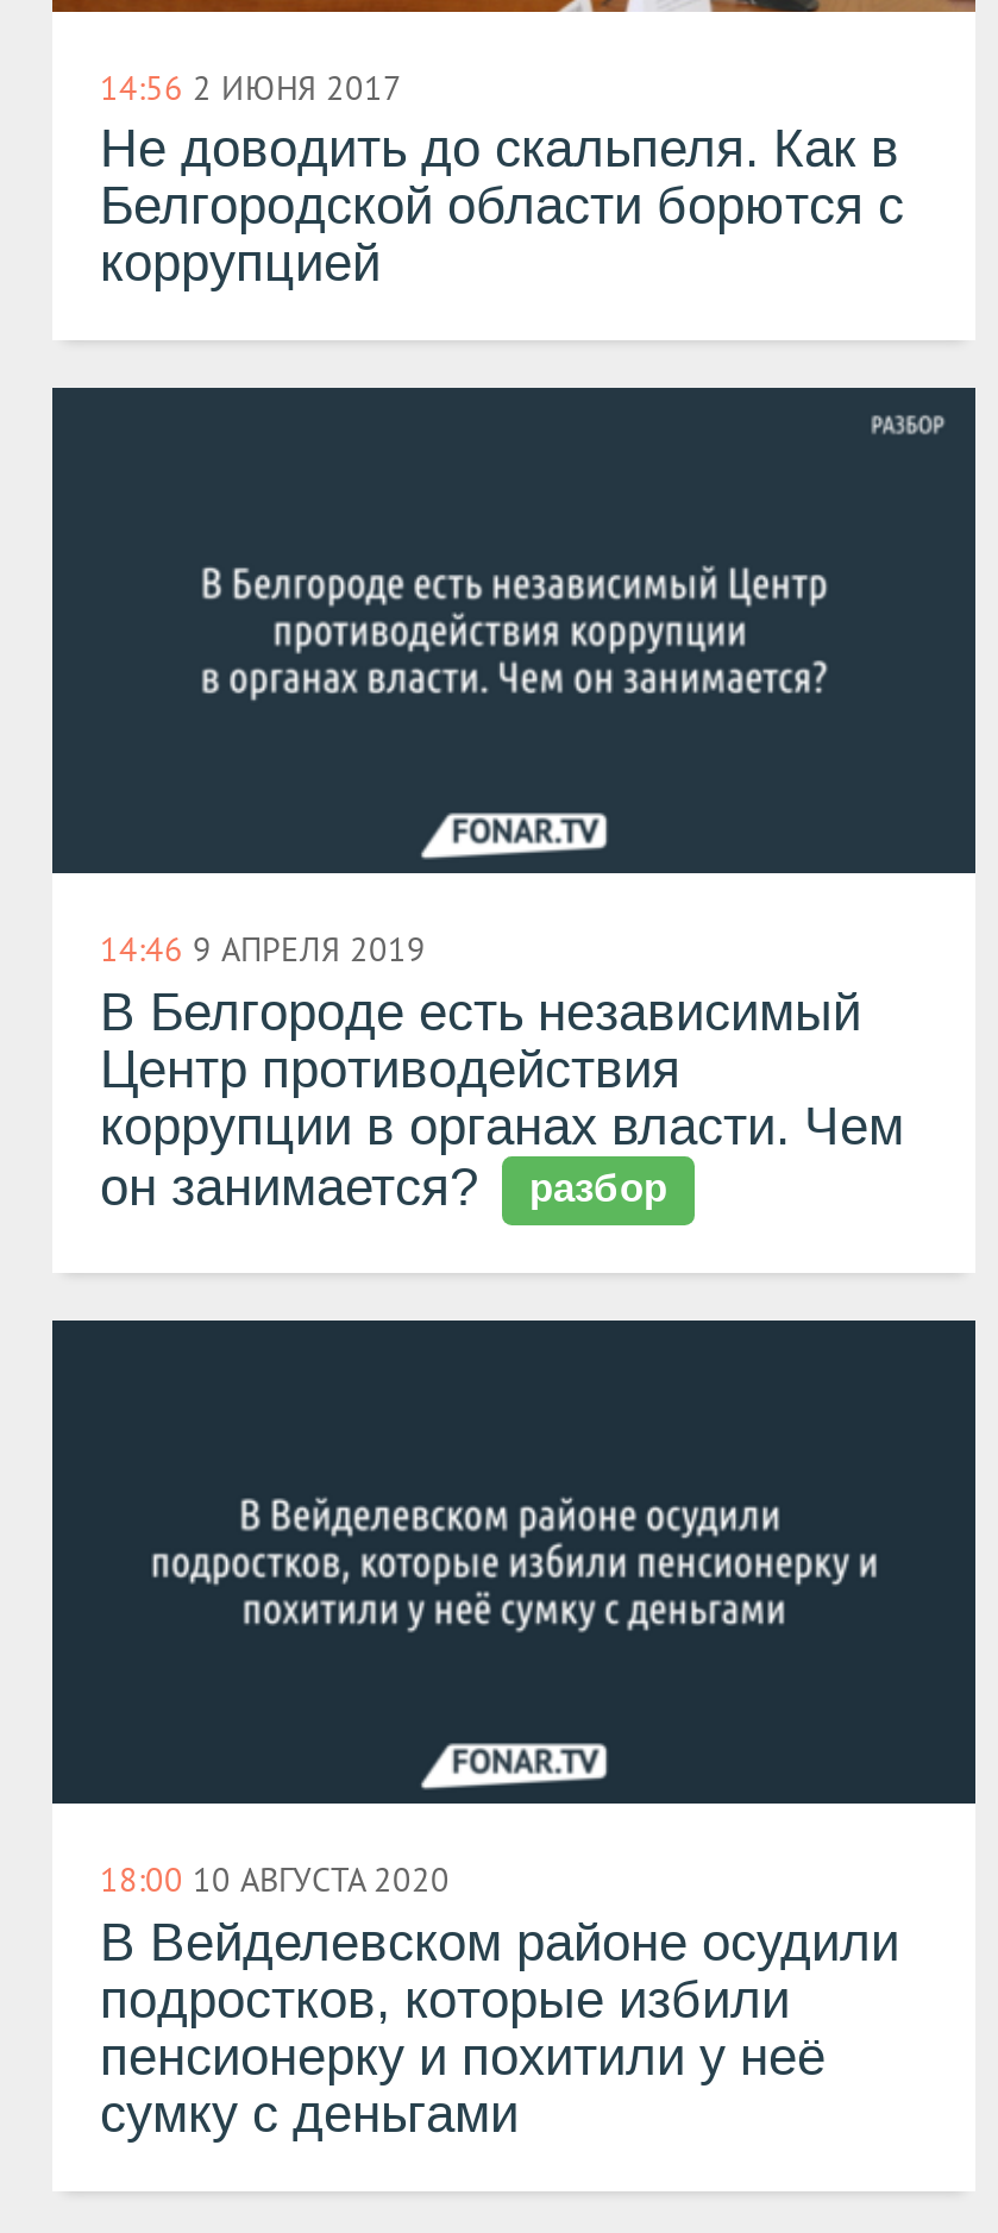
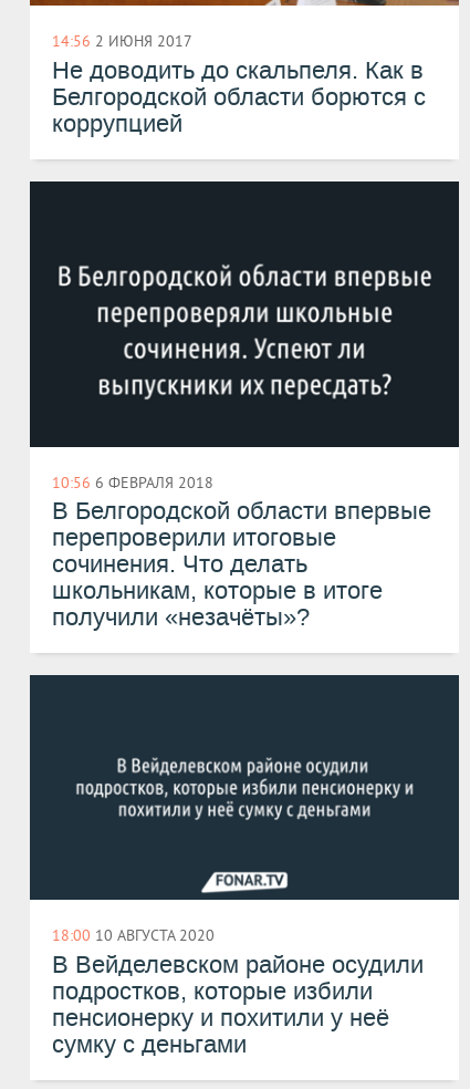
[52,390,975,1222] [image] | 14:46 9 АПРЕЛЯ 2019 | В Белгороде есть независимый | Центр противодействия | коррупции в органах власти. Чем | он занимается? | разбор -> [30,185,459,633] [image] | 10:56 6 ФЕВРАЛЯ 2018 | В Белгородской области впервые | перепроверили итоговые | сочинения. Что делать | школьникам, которые в итоге | получили «незачёты»?

